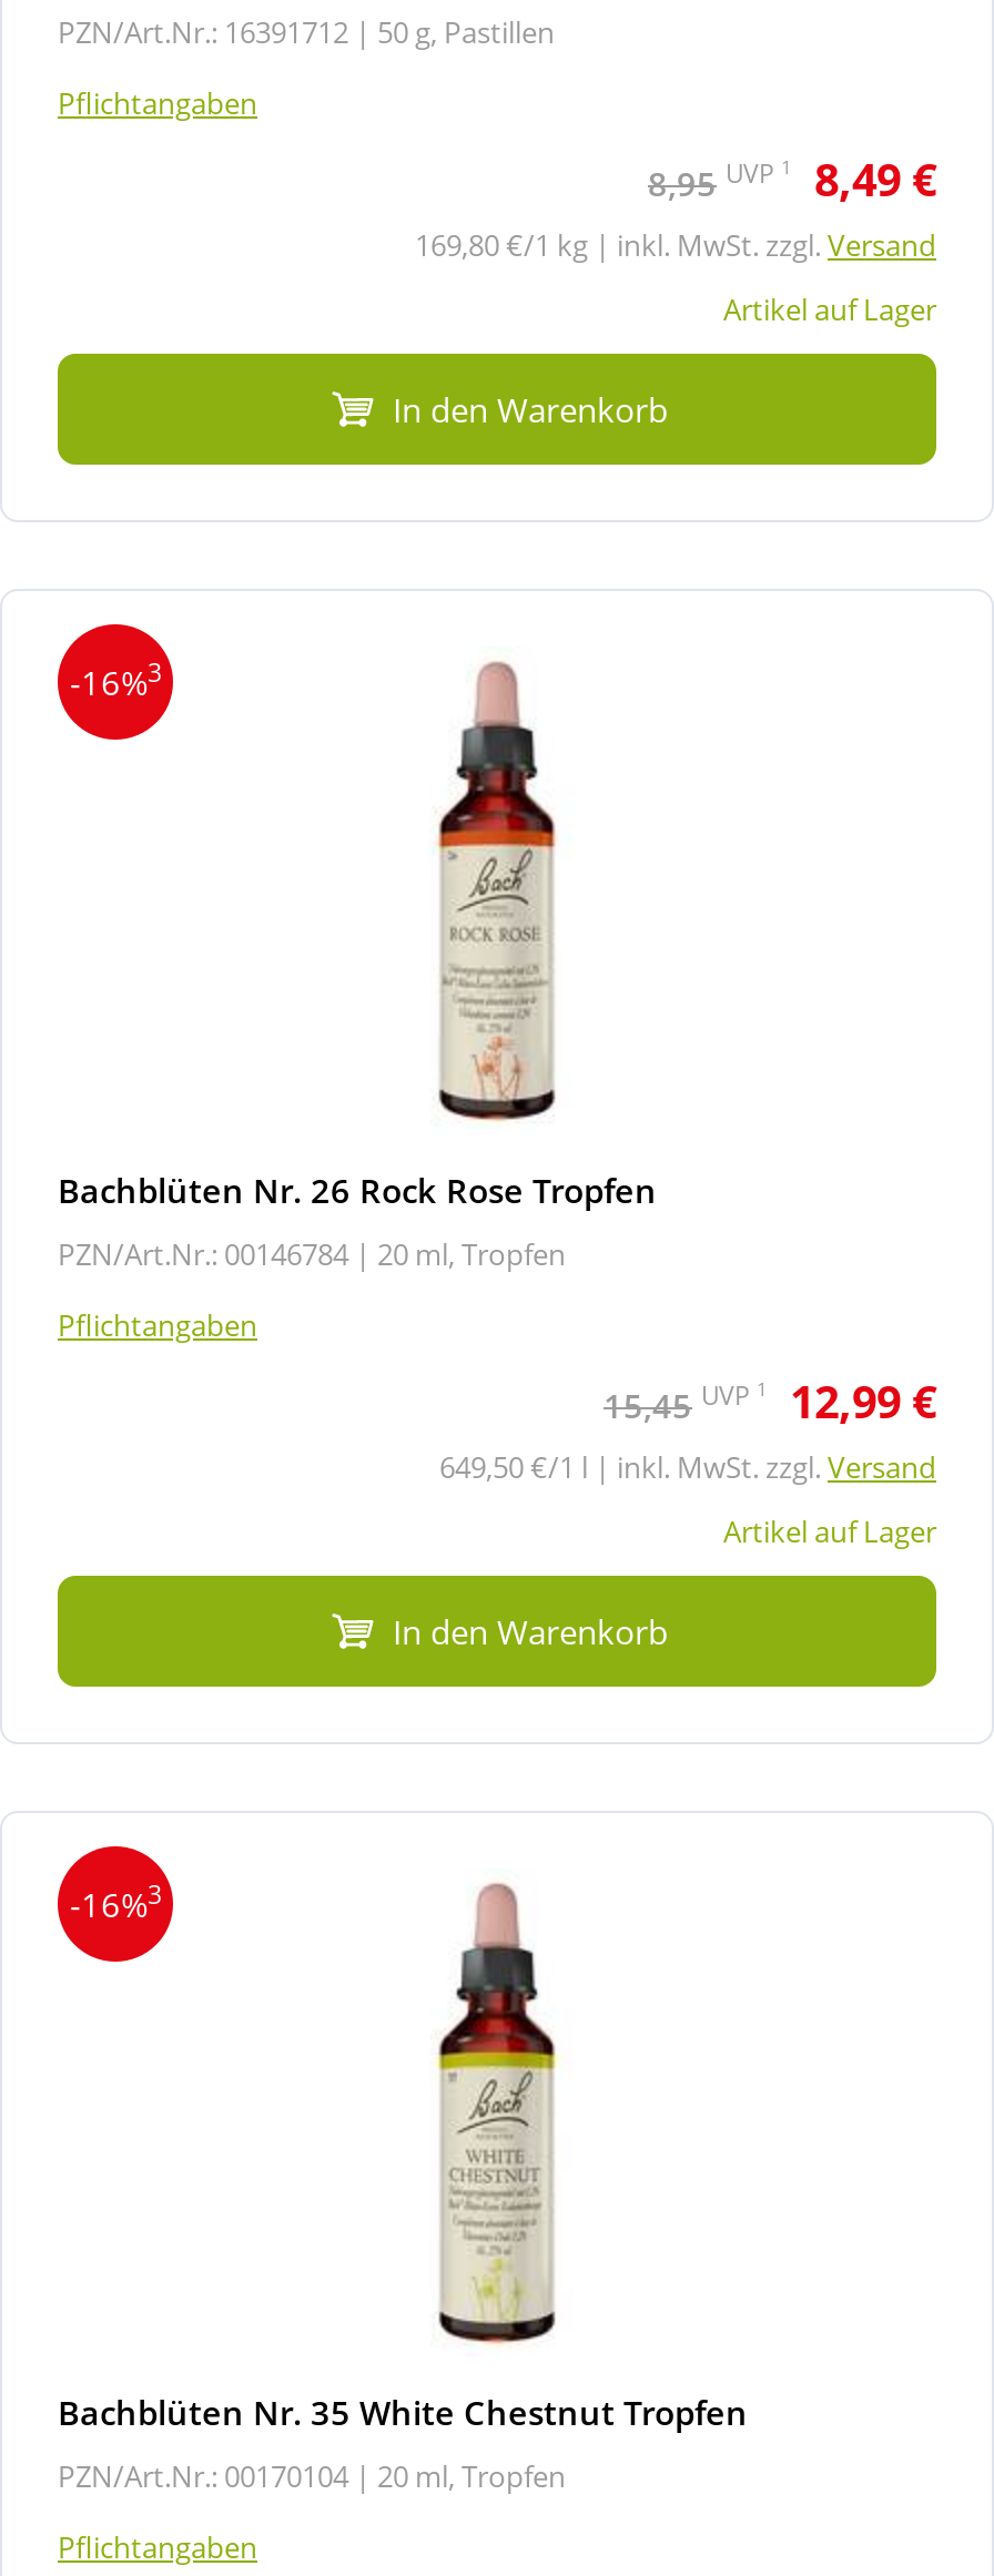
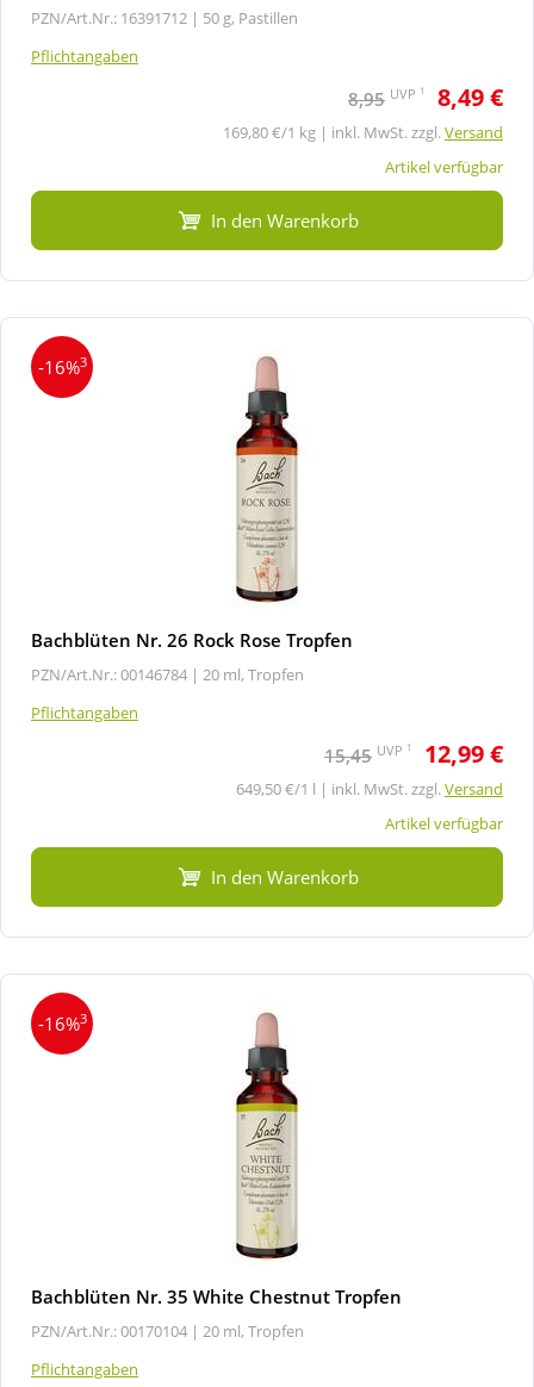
[723,289,936,329] Artikel auf Lager -> [385,156,503,177] Artikel verfügbar
[723,1511,936,1551] Artikel auf Lager -> [385,812,503,834] Artikel verfügbar

